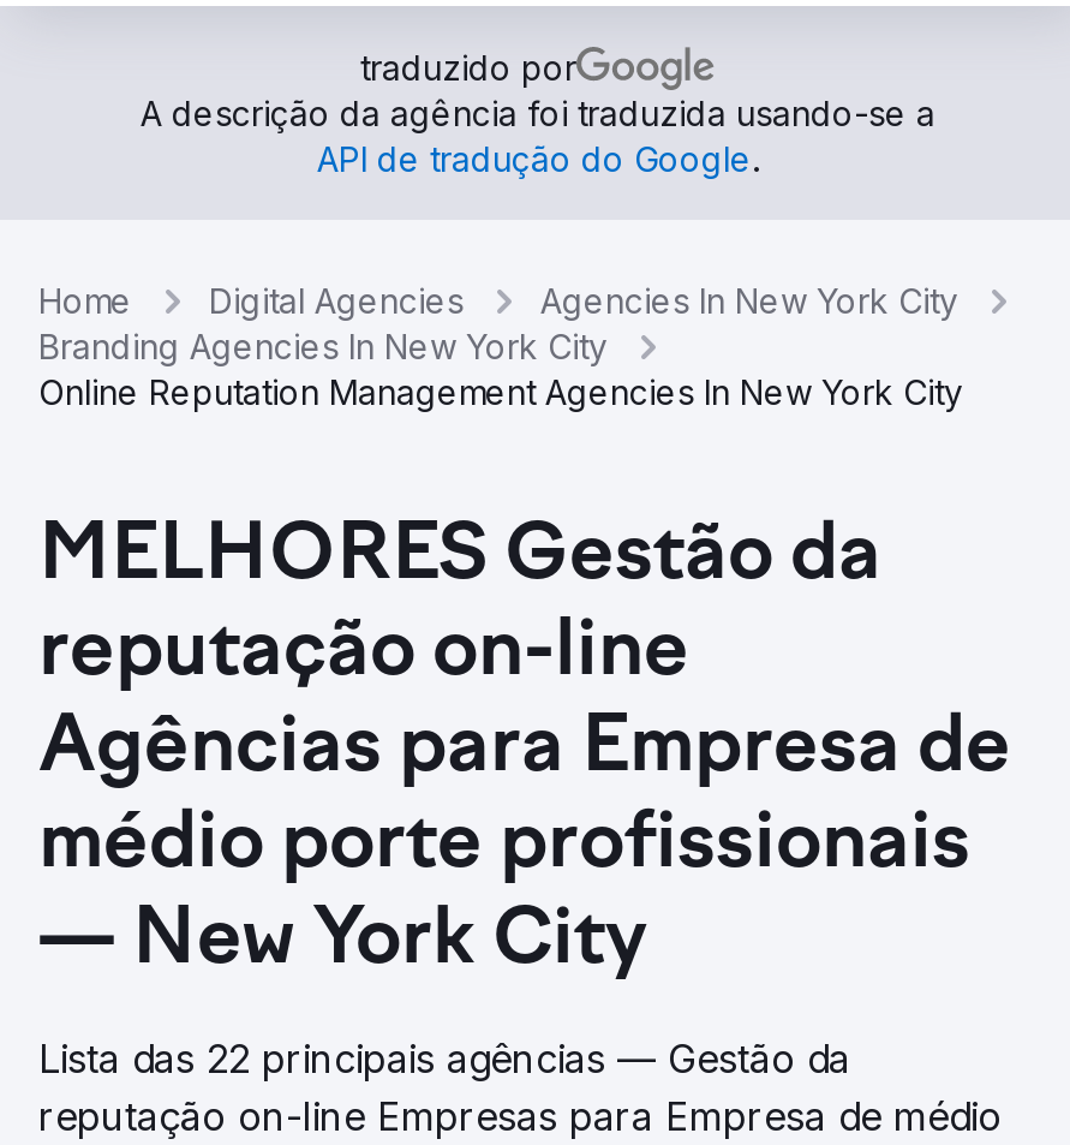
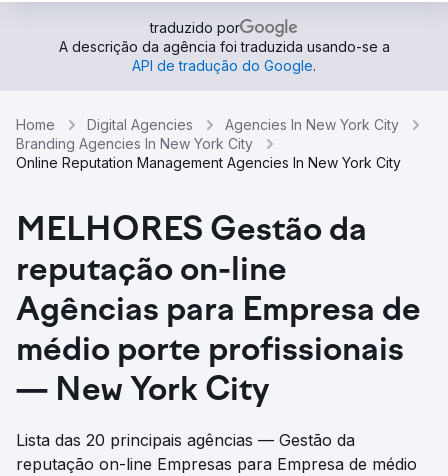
[38,1034,850,1083] Lista das 22 principais agências — Gestão da -> [16,430,355,450] Lista das 20 principais agências — Gestão da

